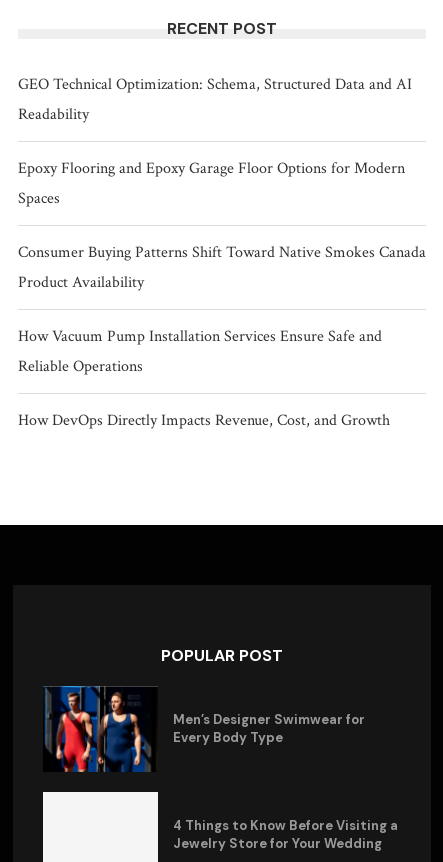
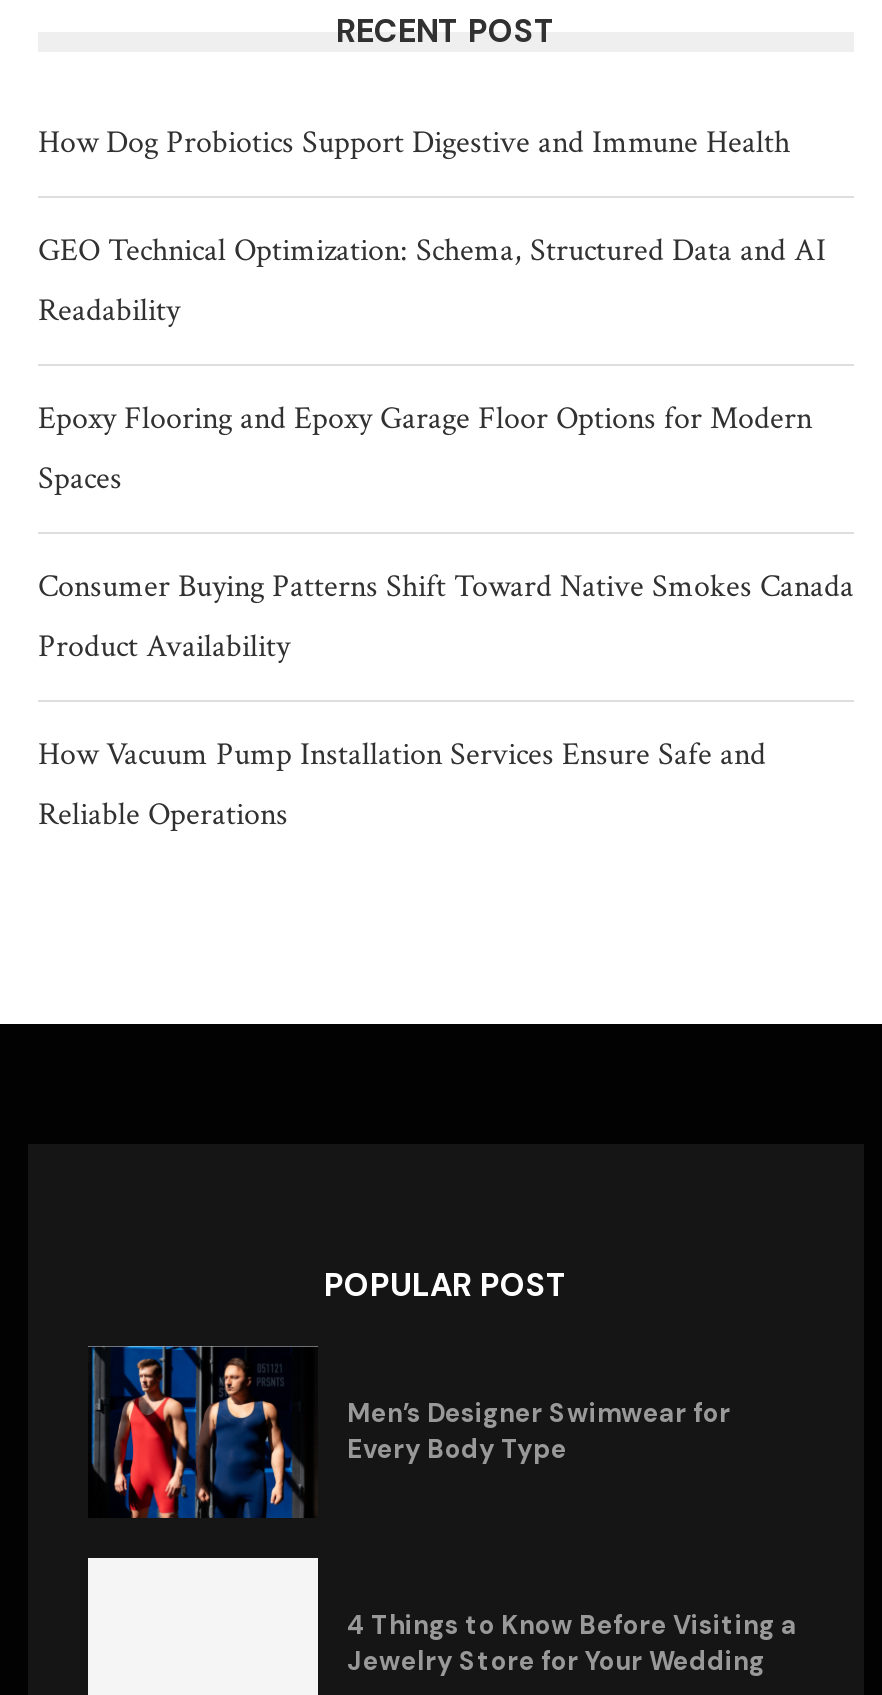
none -> [38,122,790,164] How Dog Probiotics Support Digestive and Immune Health
moved [18,74,426,377] -> [38,230,854,836]: GEO Technical Optimization: Schema, Structured Data and AI | Readability | Epoxy Flooring and Epoxy Garage Floor Options for Modern | Spaces | Consumer Buying Patterns Shift Toward Native Smokes Canada | Product Availability | How Vacuum Pump Installation Services Ensure Safe and | Reliable Operations
[18,410,390,431] How DevOps Directly Impacts Revenue, Cost, and Growth -> none

